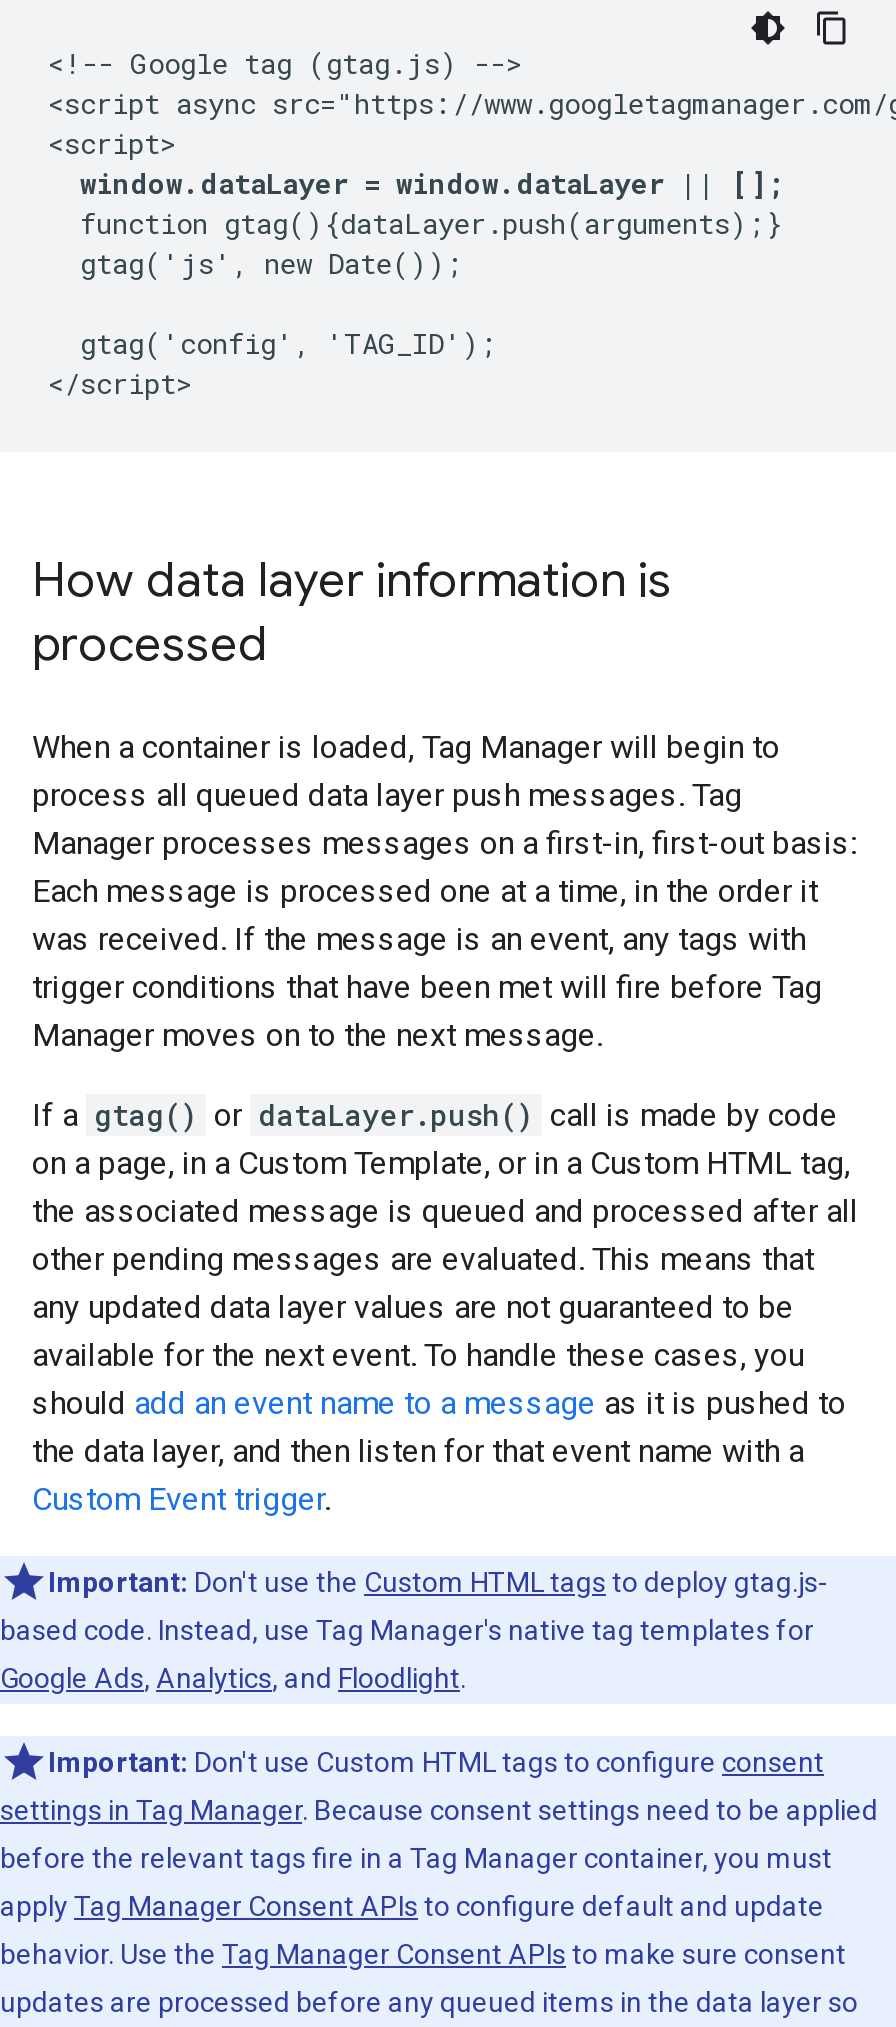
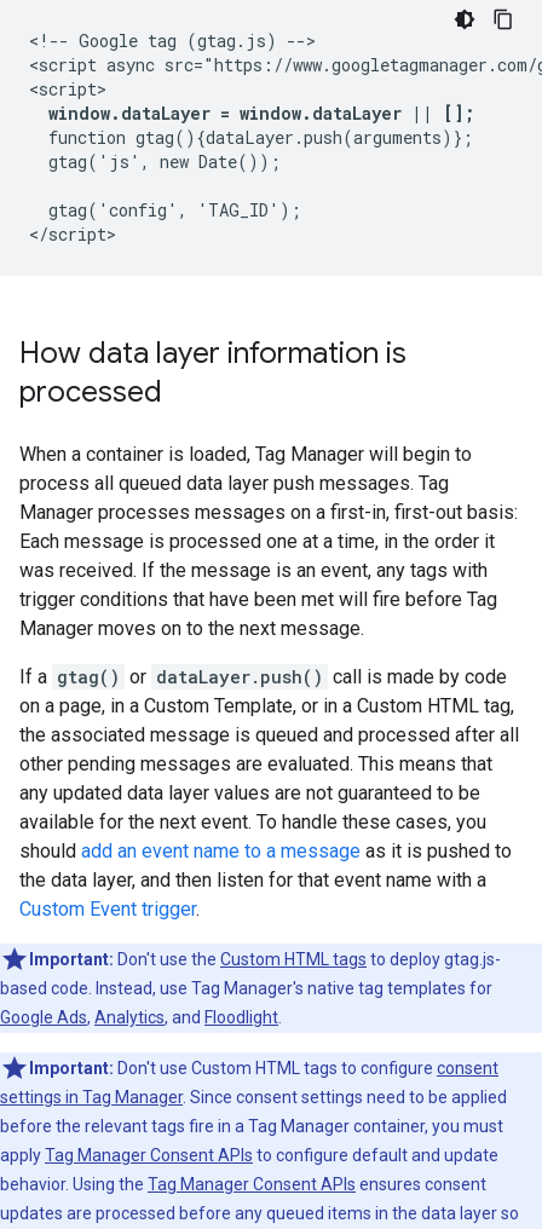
[48,204,782,242] function gtag(){dataLayer.push(arguments);} -> [29,126,473,149] function gtag(){dataLayer.push(arguments)};
[0,1794,878,1826] settings in Tag Manager. Because consent settings need to be applied -> [0,1087,507,1107] settings in Tag Manager. Since consent settings need to be applied
[0,1938,846,1970] behavior. Use the Tag Manager Consent APIs to make sure consent -> [0,1175,486,1194] behavior. Using the Tag Manager Consent APIs ensures consent

